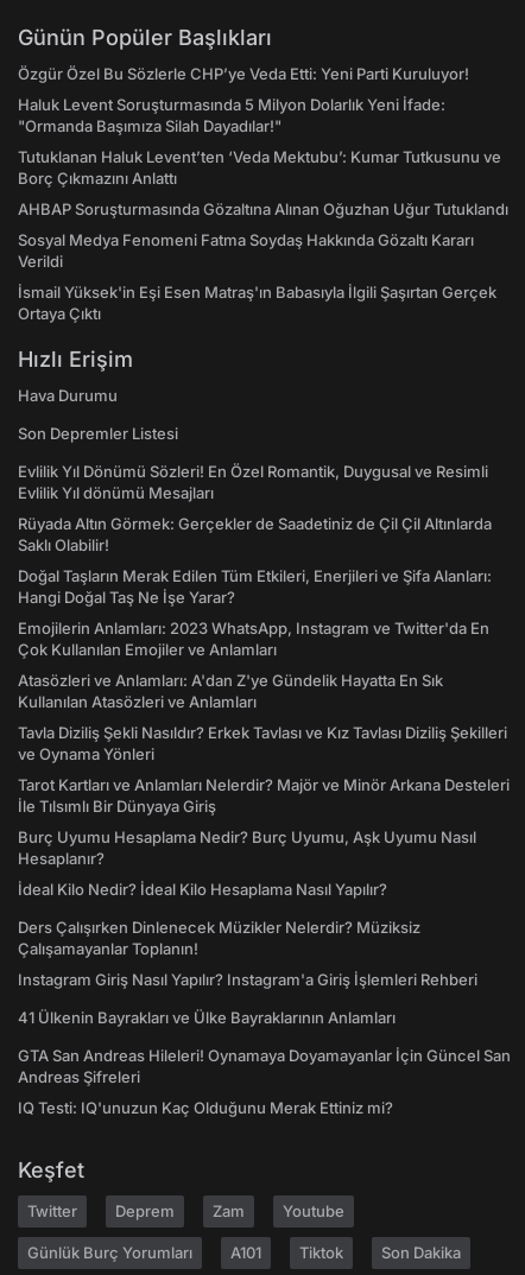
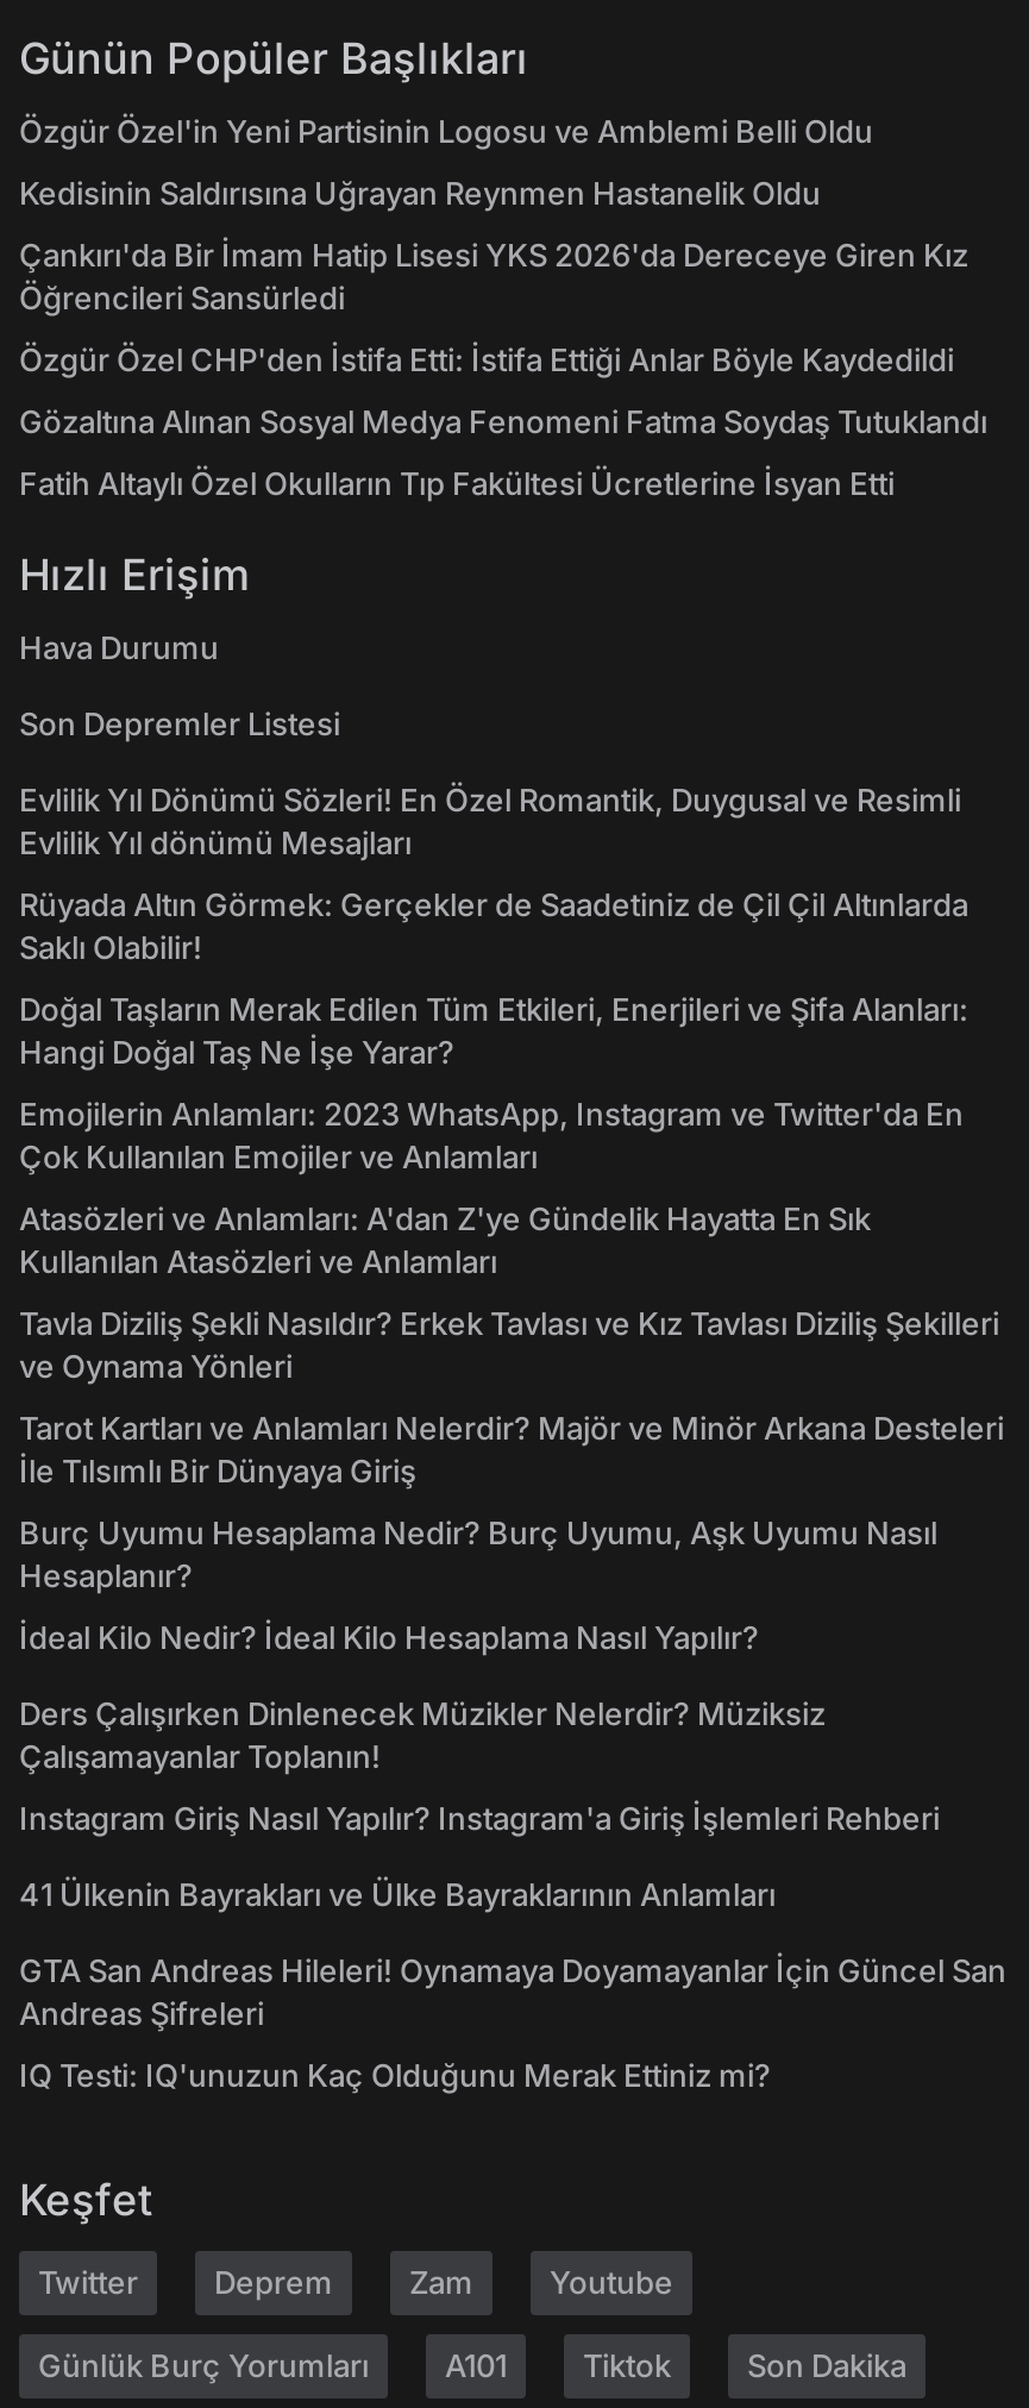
[18,64,469,83] Özgür Özel Bu Sözlerle CHP’ye Veda Etti: Yeni Parti Kuruluyor! -> [19,112,873,150] Özgür Özel'in Yeni Partisinin Logosu ve Amblemi Belli Oldu
[18,95,445,135] Haluk Levent Soruşturmasında 5 Milyon Dolarlık Yeni İfade: | "Ormanda Başımıza Silah Dayadılar!" -> [19,174,821,212] Kedisinin Saldırısına Uğrayan Reynmen Hastanelik Oldu
[18,147,501,188] Tutuklanan Haluk Levent’ten ‘Veda Mektubu’: Kumar Tutkusunu ve | Borç Çıkmazını Anlattı -> [19,236,968,316] Çankırı'da Bir İmam Hatip Lisesi YKS 2026'da Dereceye Giren Kız | Öğrencileri Sansürledi
[18,199,508,218] AHBAP Soruşturmasında Gözaltına Alınan Oğuzhan Uğur Tutuklandı -> [19,340,954,378] Özgür Özel CHP'den İstifa Etti: İstifa Ettiği Anlar Böyle Kaydedildi
[18,230,474,271] Sosyal Medya Fenomeni Fatma Soydaş Hakkında Gözaltı Kararı | Verildi -> [19,402,987,440] Gözaltına Alınan Sosyal Medya Fenomeni Fatma Soydaş Tutuklandı
[18,283,496,323] İsmail Yüksek'in Eşi Esen Matraş'ın Babasıyla İlgili Şaşırtan Gerçek | Ortaya Çıktı -> [19,464,895,502] Fatih Altaylı Özel Okulların Tıp Fakültesi Ücretlerine İsyan Etti

